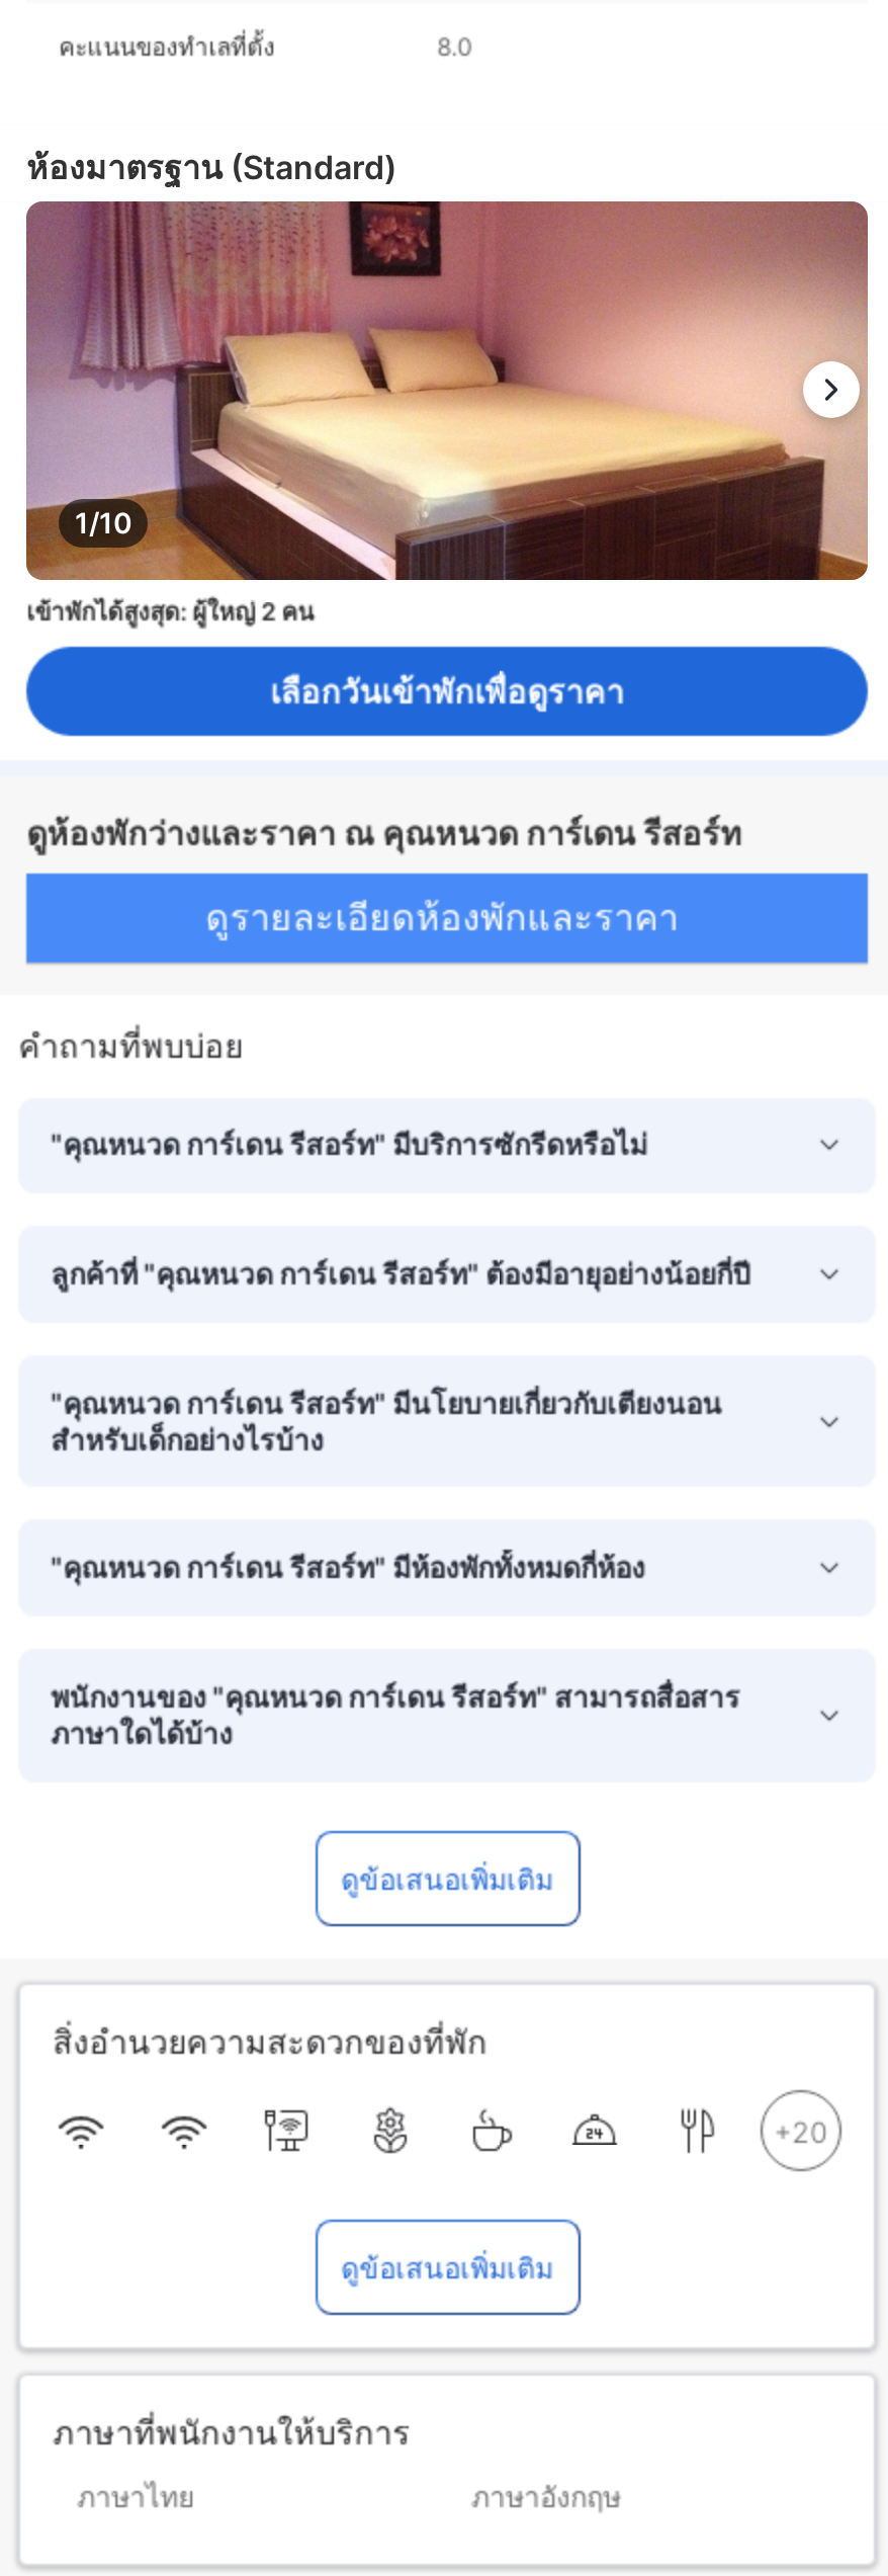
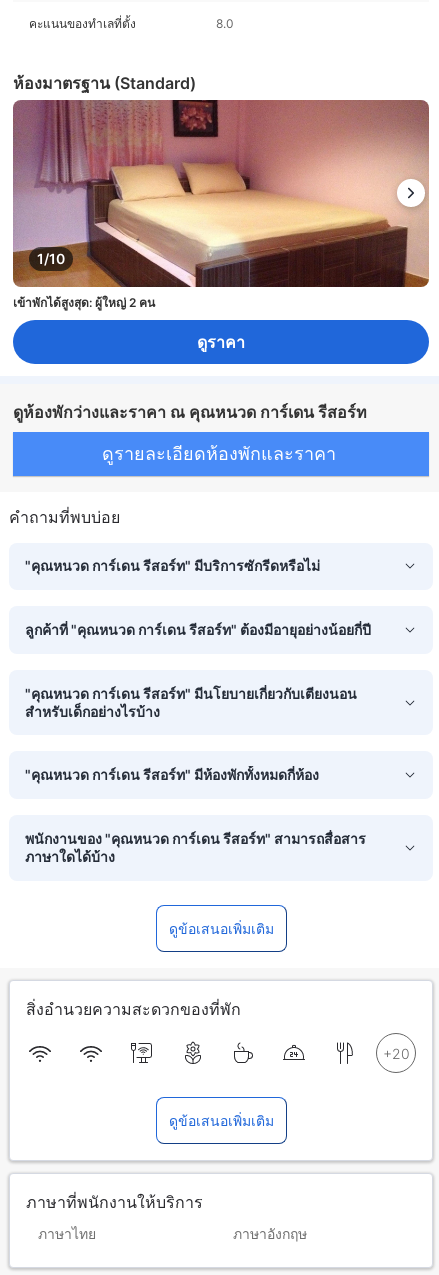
[270,670,624,711] เลือกวันเข้าพักเพื่อดูราคา -> [197,332,245,352] ดูราคา

